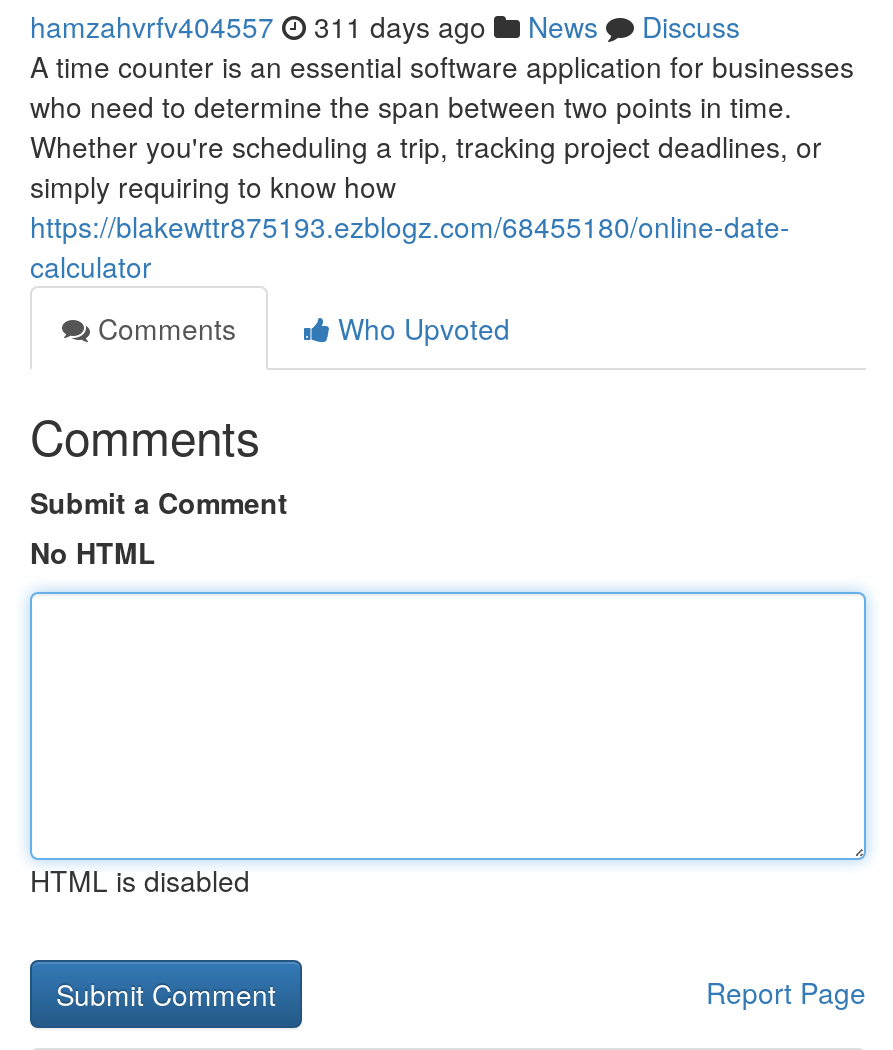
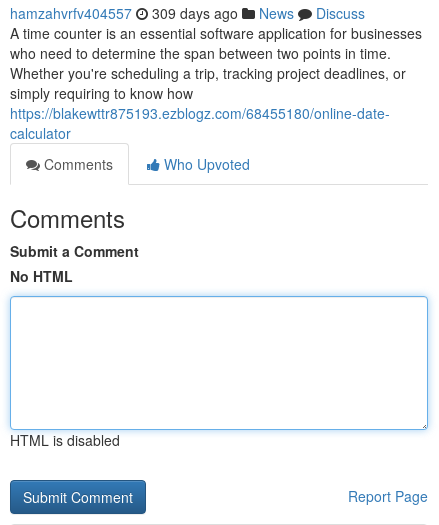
[30,6,740,46] hamzahvrfv404557 311 days ago News Discuss -> [10,3,365,23] hamzahvrfv404557 309 days ago News Discuss

